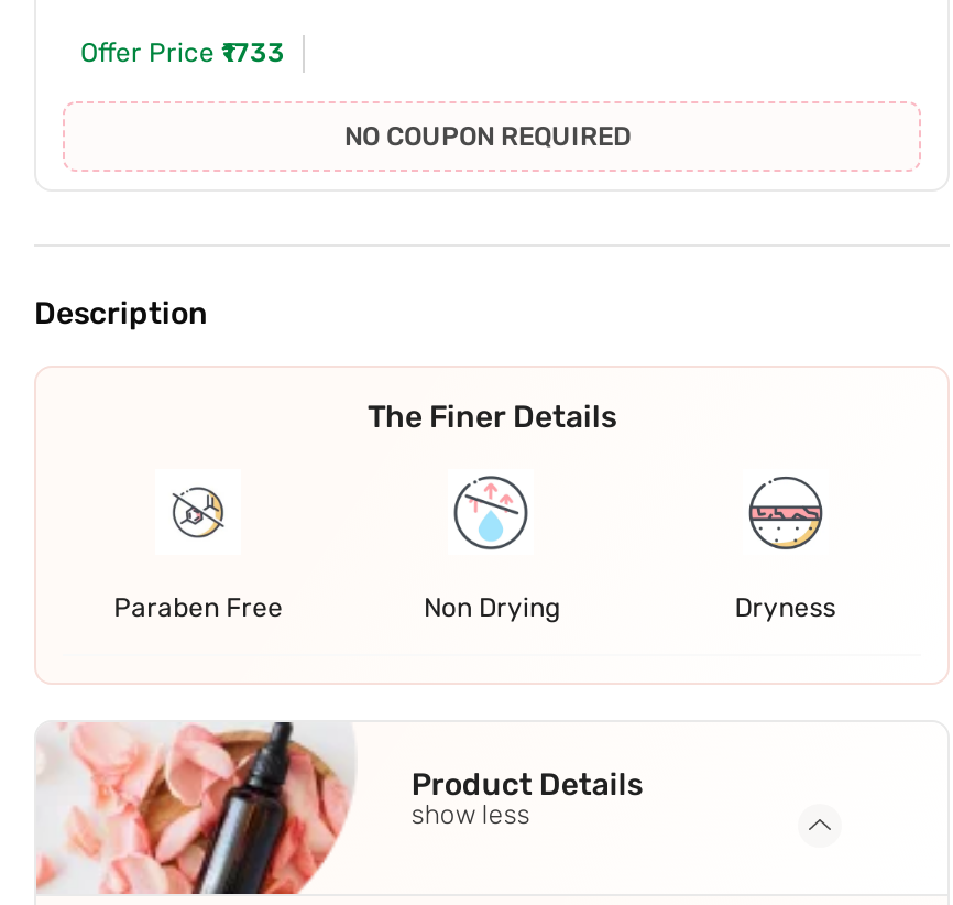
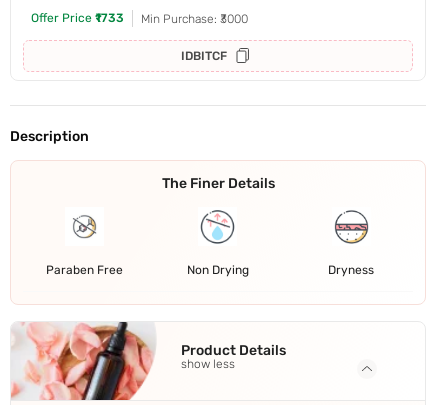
[344,122,631,153] NO COUPON REQUIRED -> [141,12,248,63] Min Purchase: ₹3000 | IDBITCF

